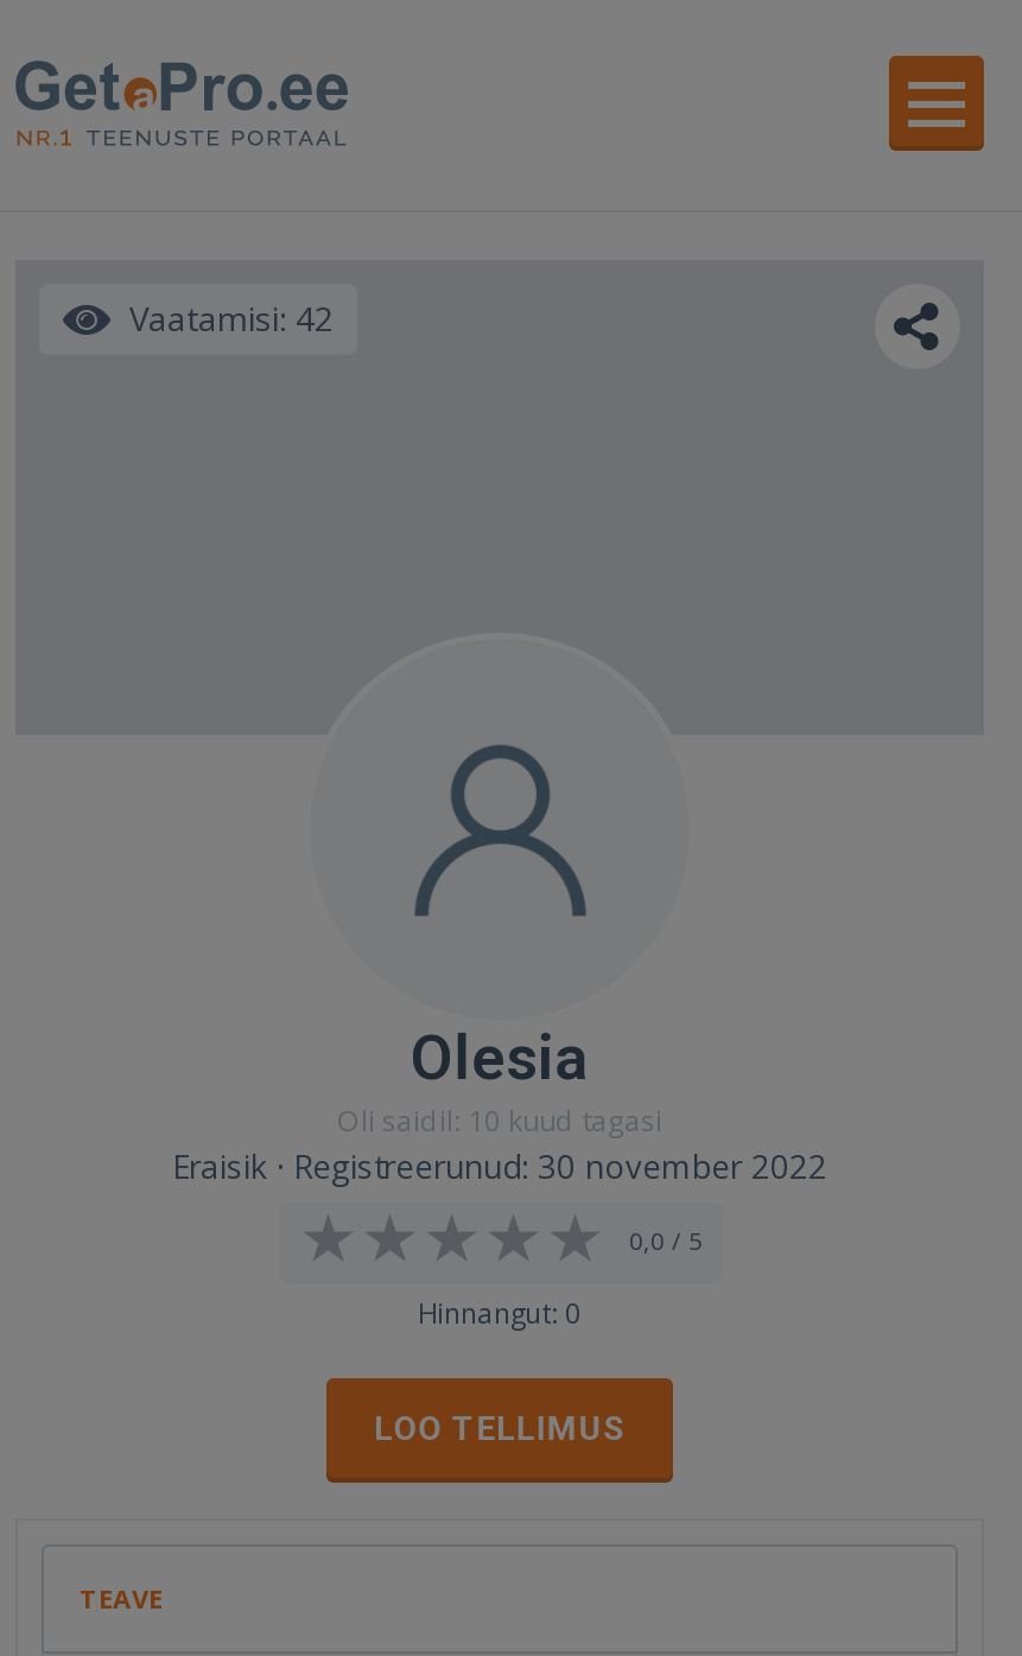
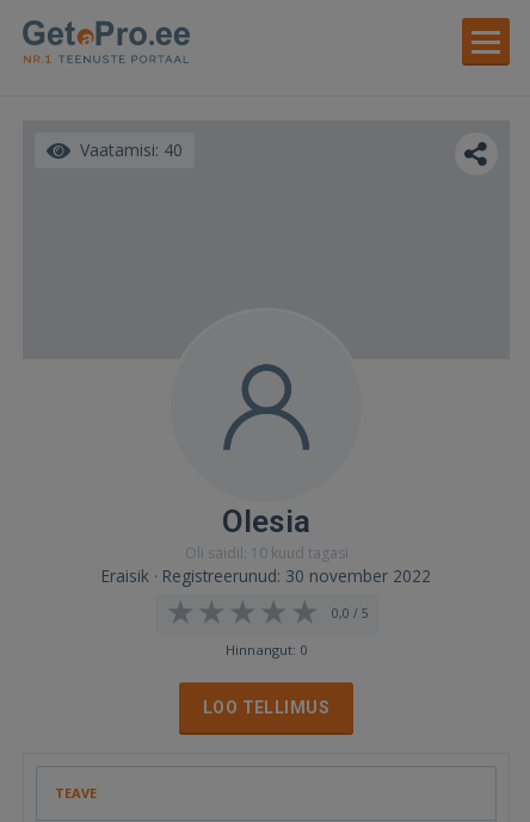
[129,296,334,341] Vaatamisi: 42 -> [80,138,183,161] Vaatamisi: 40

